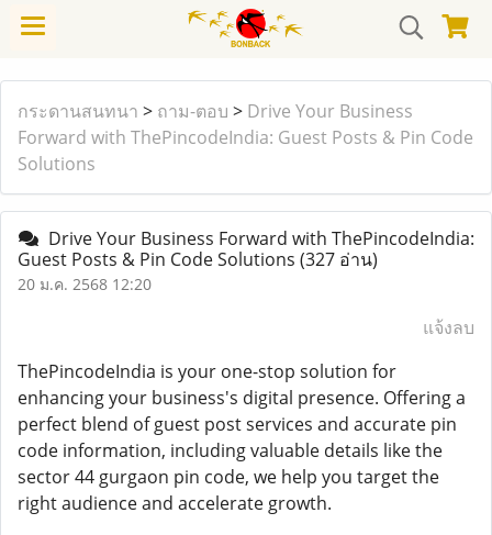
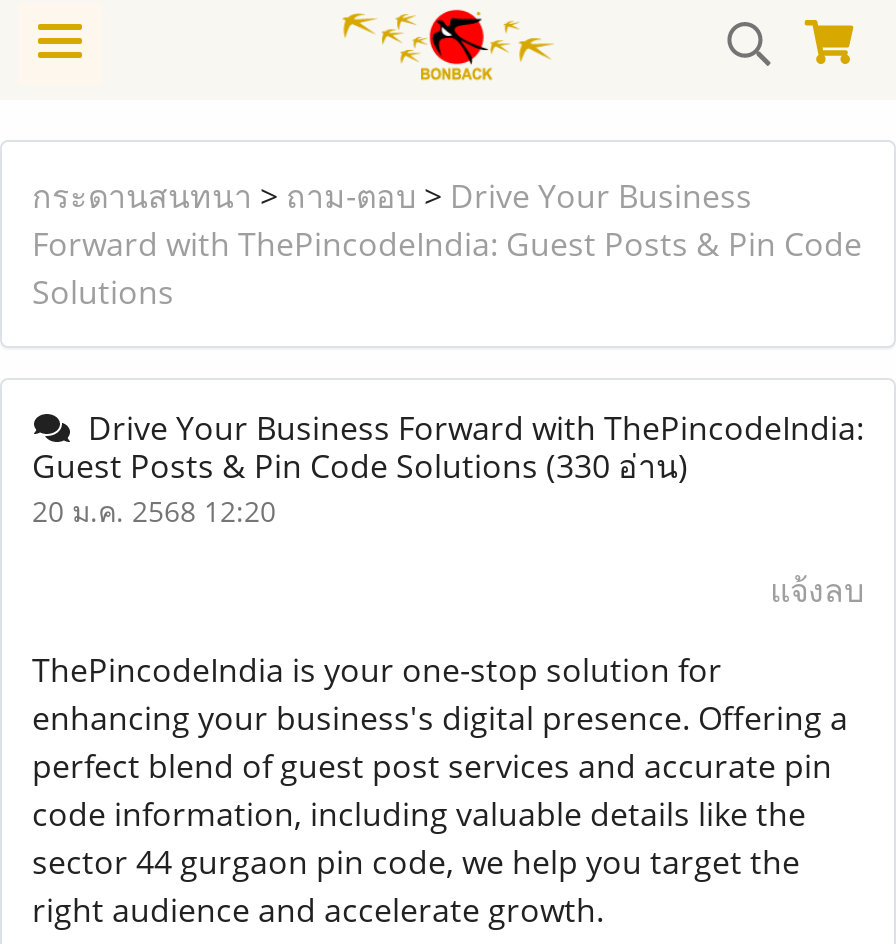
[18,247,378,271] Guest Posts & Pin Code Solutions (327 อ่าน) -> [32,444,688,488] Guest Posts & Pin Code Solutions (330 อ่าน)

